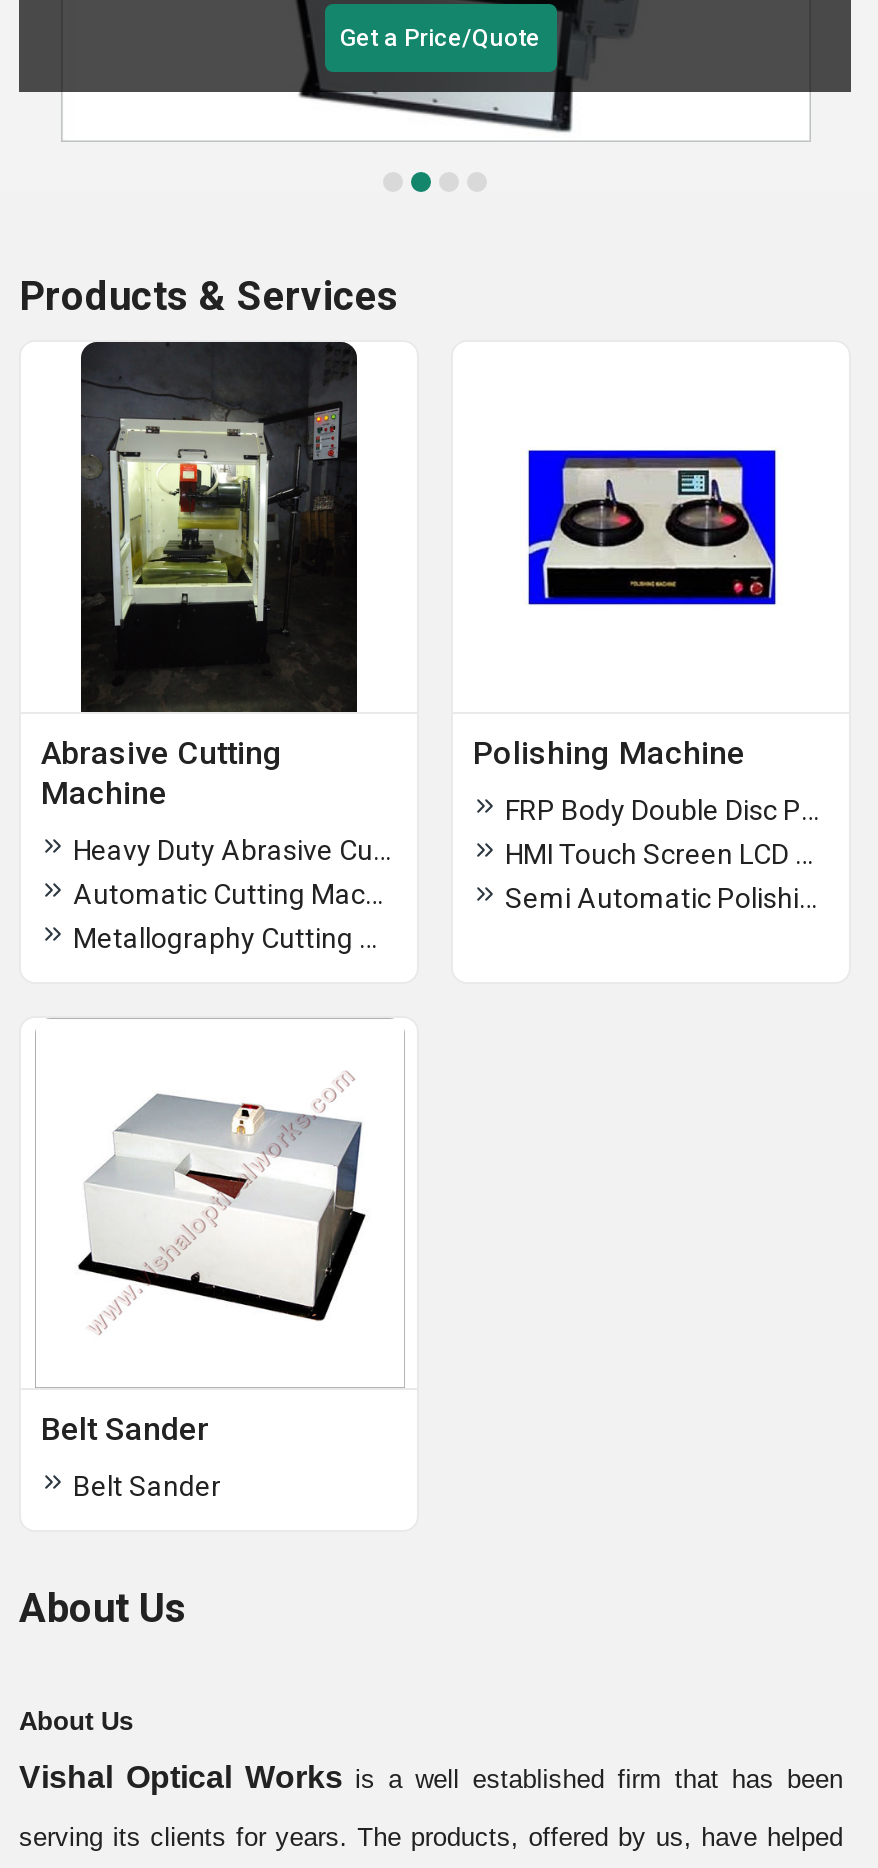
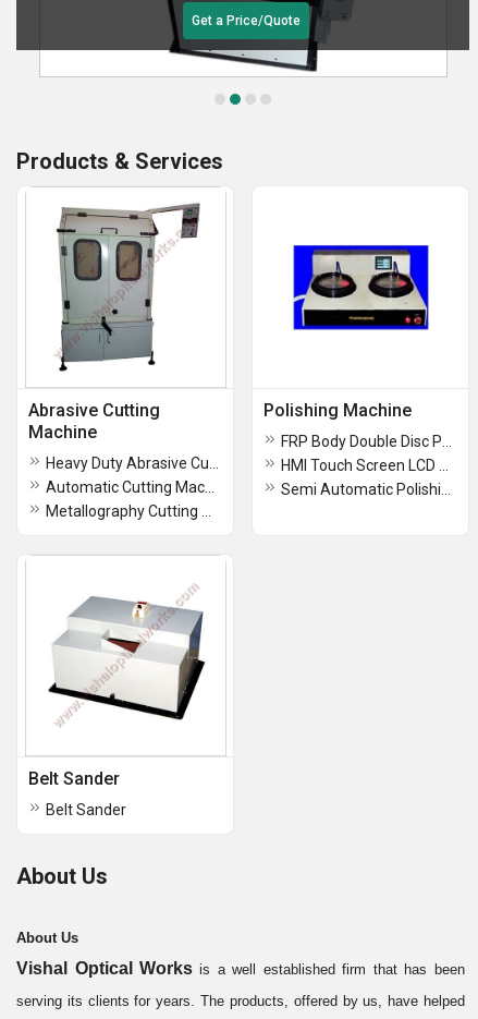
[79,340,359,714] [image] -> [50,186,200,388] [image]

